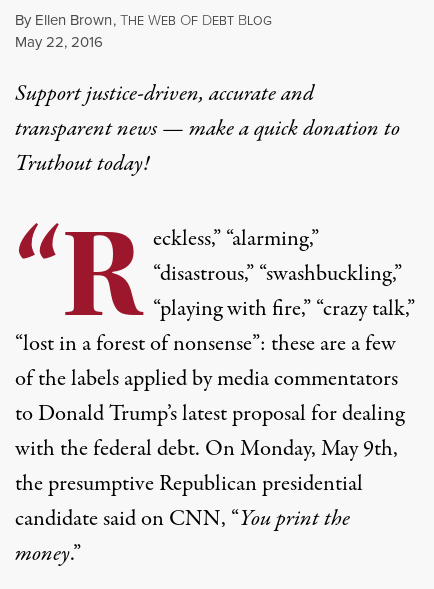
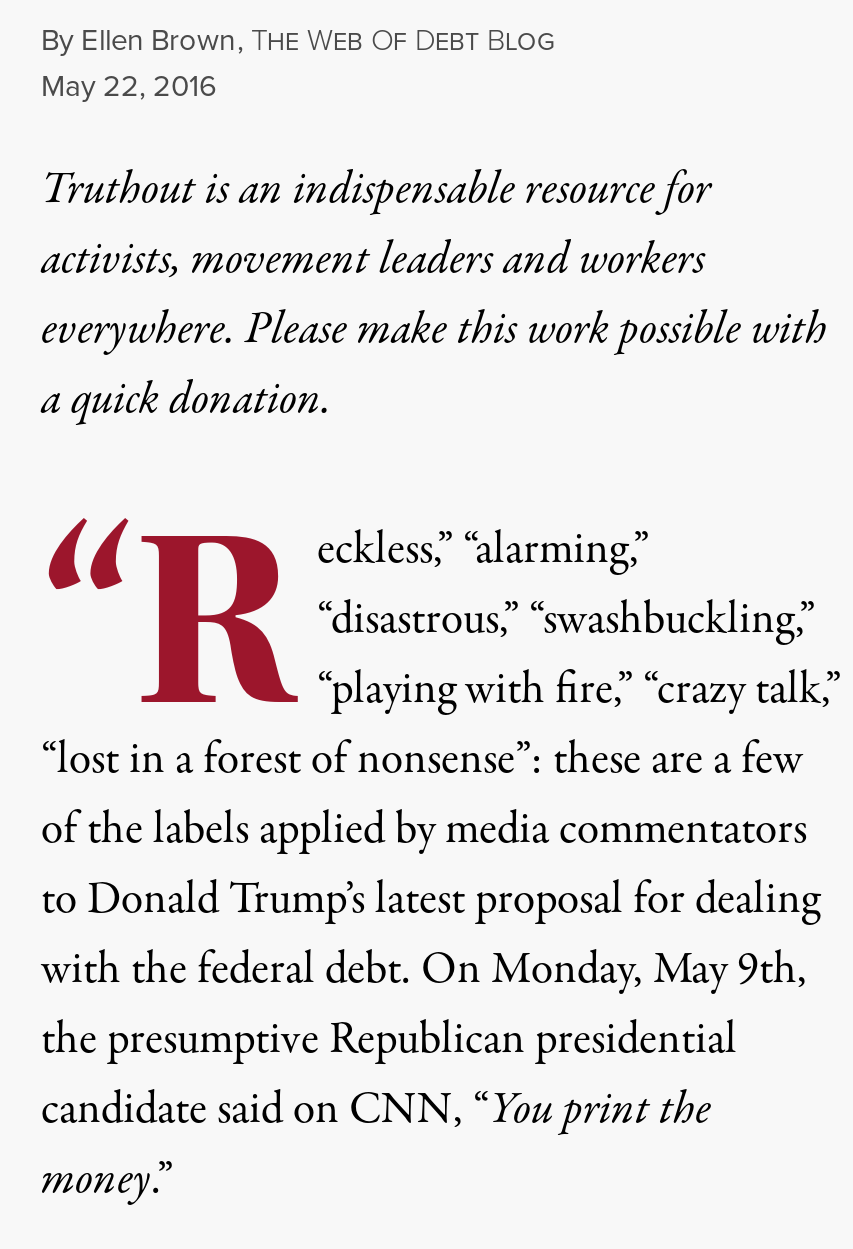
[15,78,400,180] Support justice-driven, accurate and | transparent news — make aquick donation to | Truthout today! -> [41,158,827,432] Truthout is an indispensable resource for | activists, movement leaders and workers | everywhere. Please make this work possible with | a quick donation.

